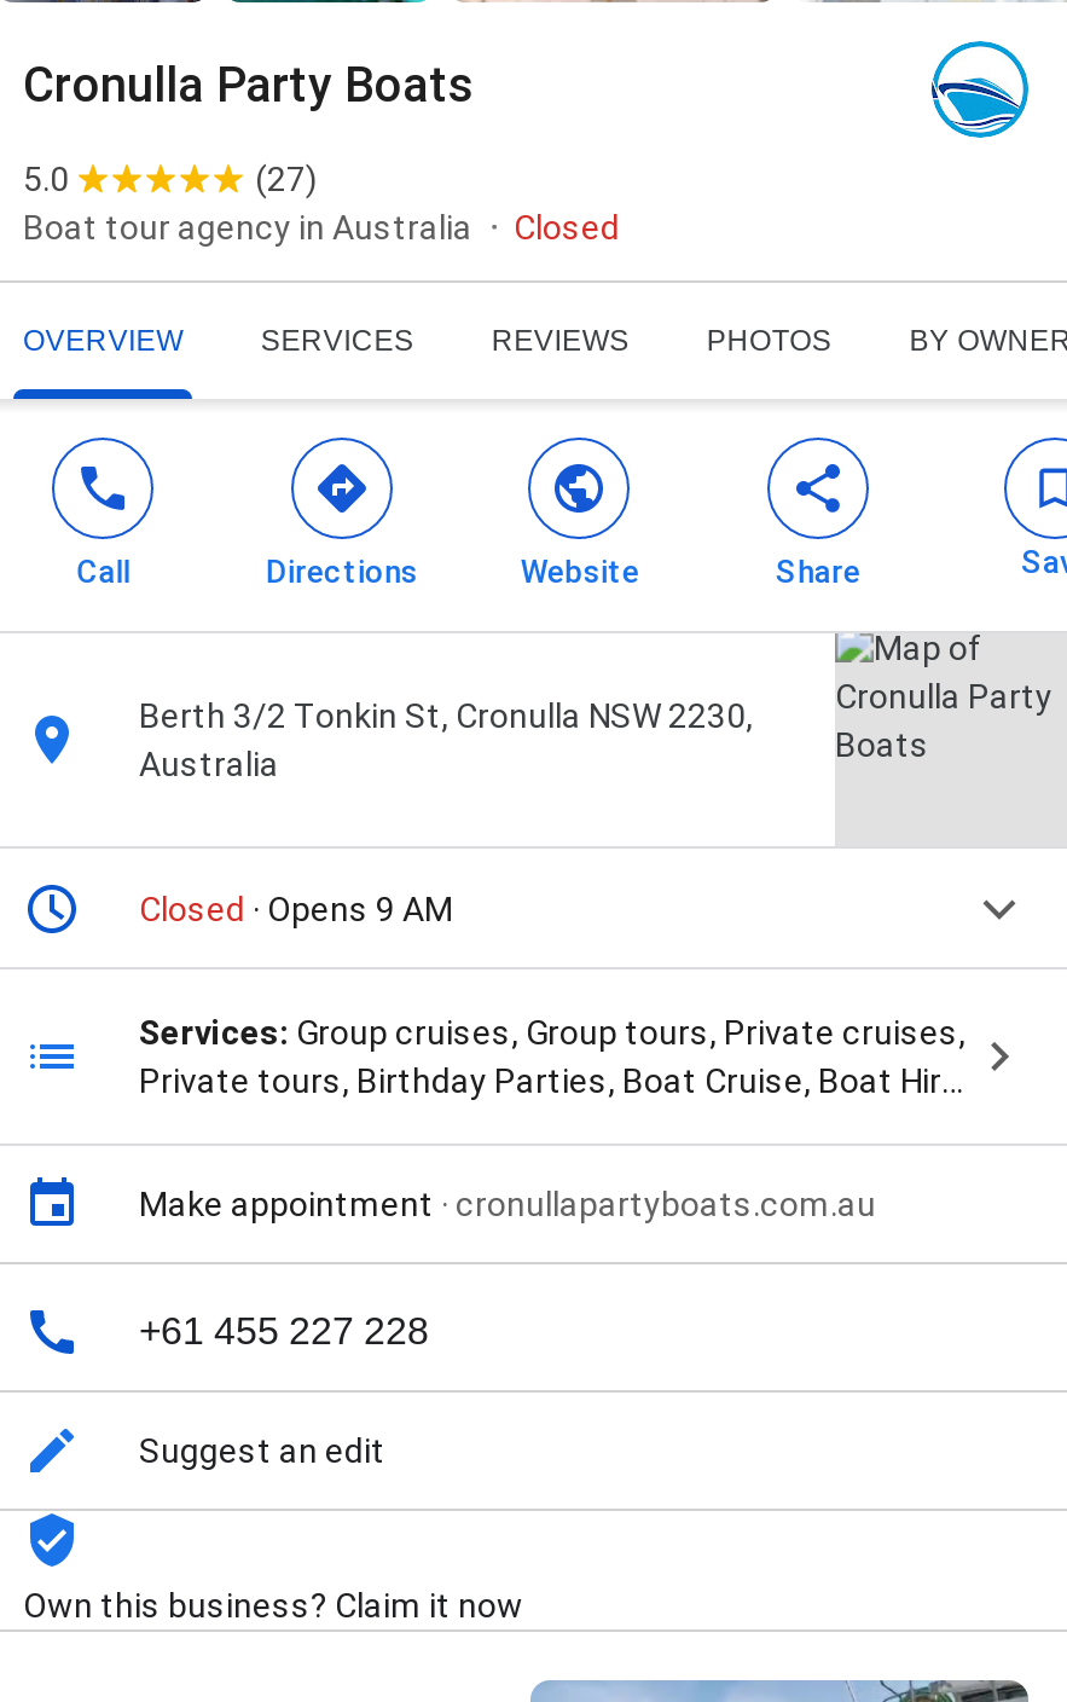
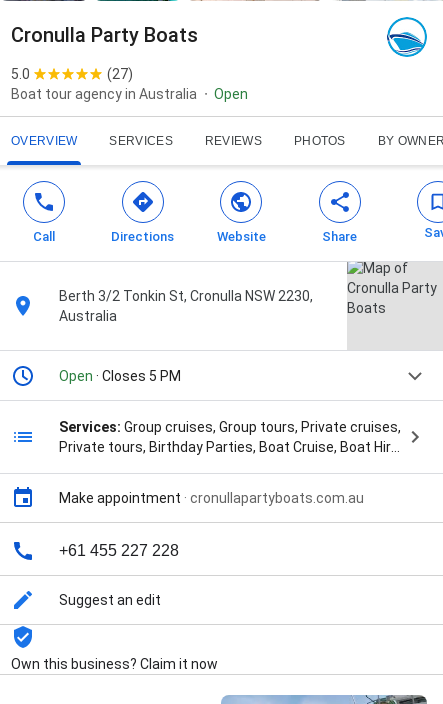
[514,208,620,247] Closed -> [214,86,248,102] Open
[139,890,453,929] Closed · Opens 9 AM -> [59,368,181,384] Open · Closes 5 PM

